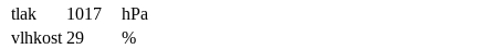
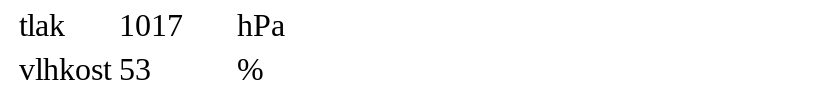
[11,28,84,47] vlhkost 29 -> [19,52,151,86] vlhkost 53

